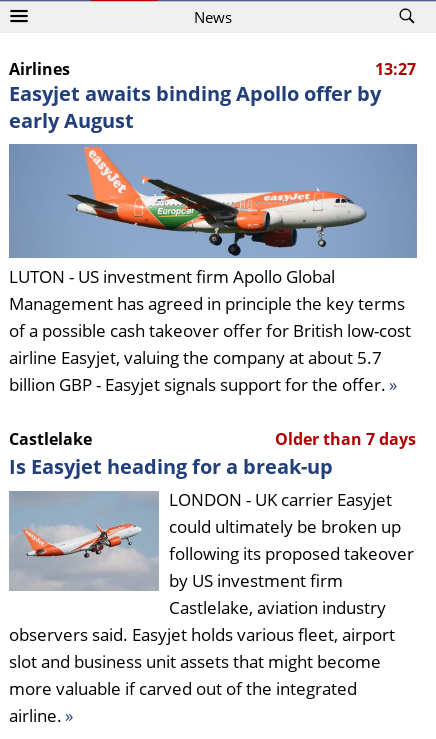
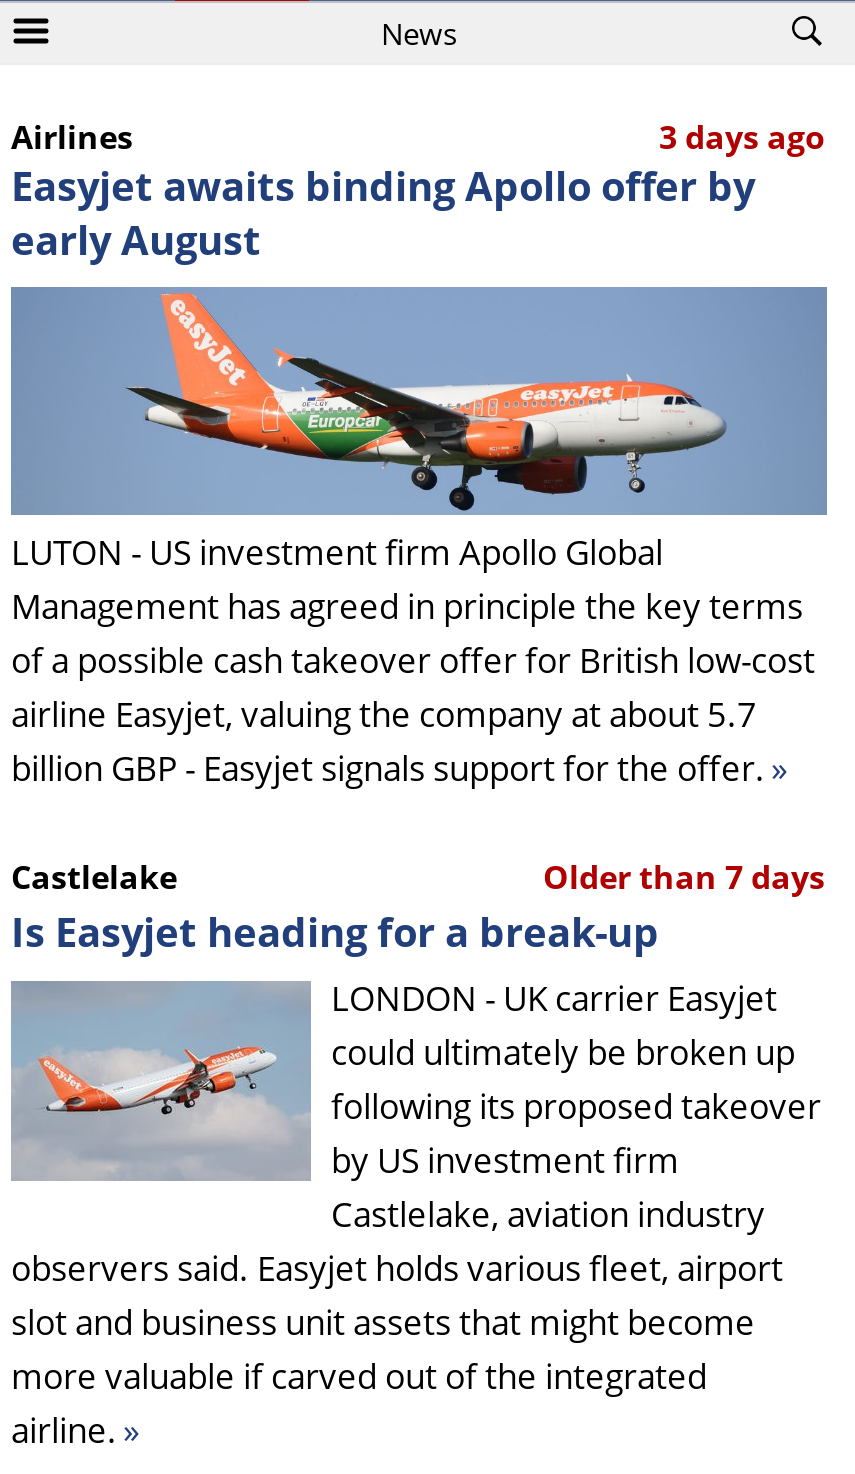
[375,58,416,80] 13:27 -> [659,115,825,159] 3 days ago

